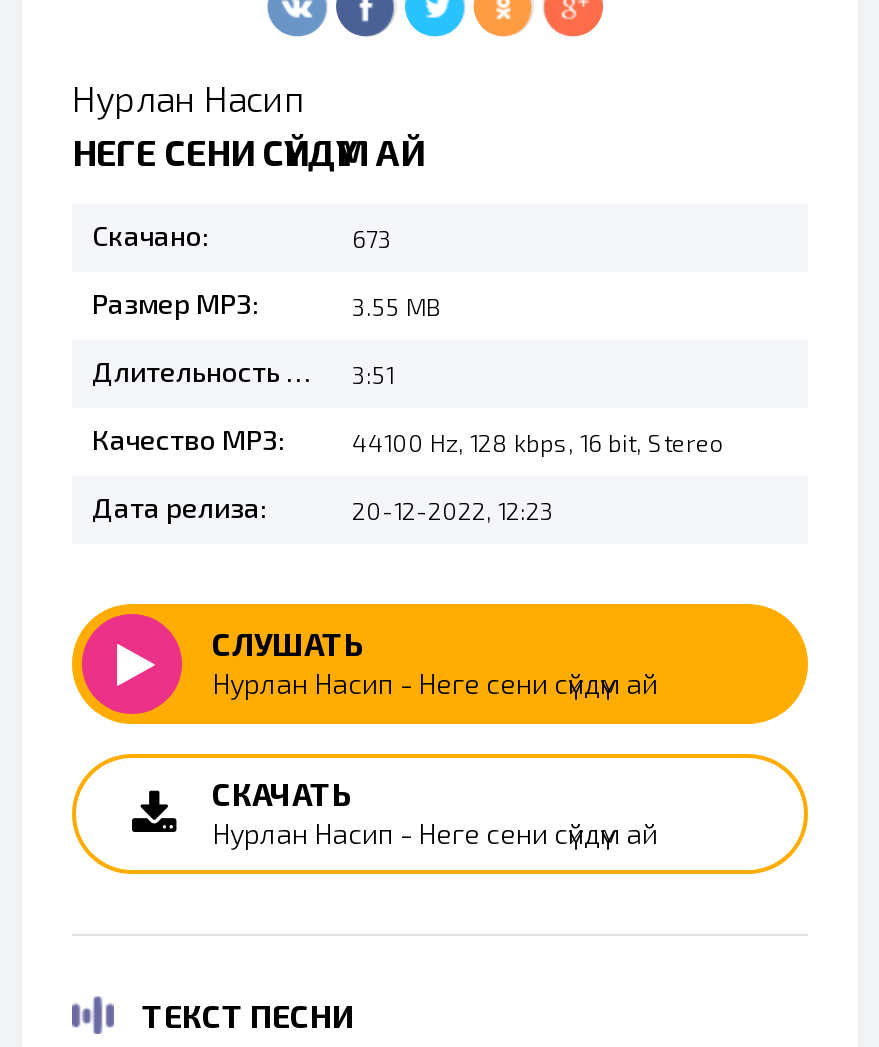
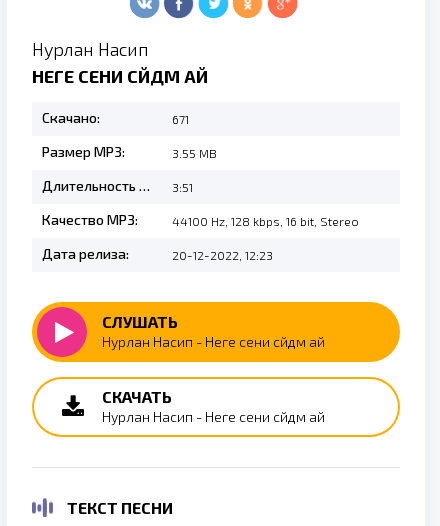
[352,224,392,252] 673 -> [172,112,189,126] 671

